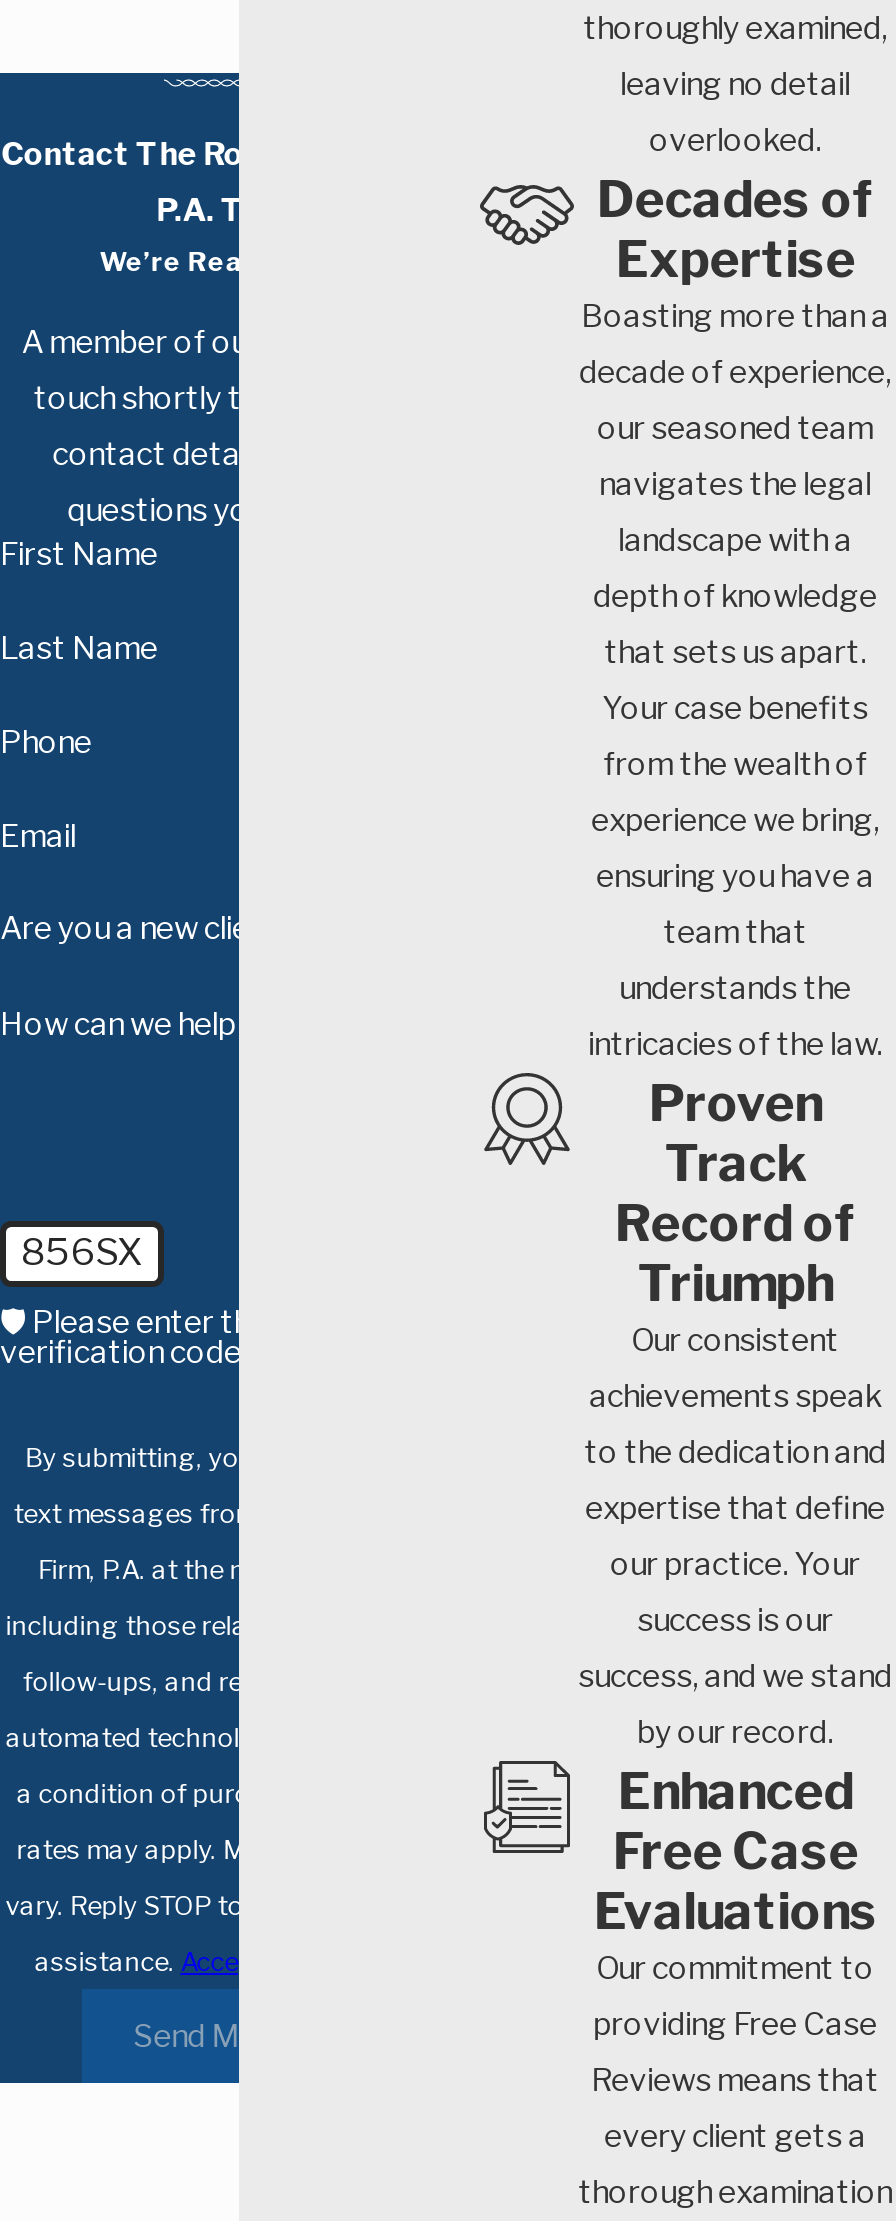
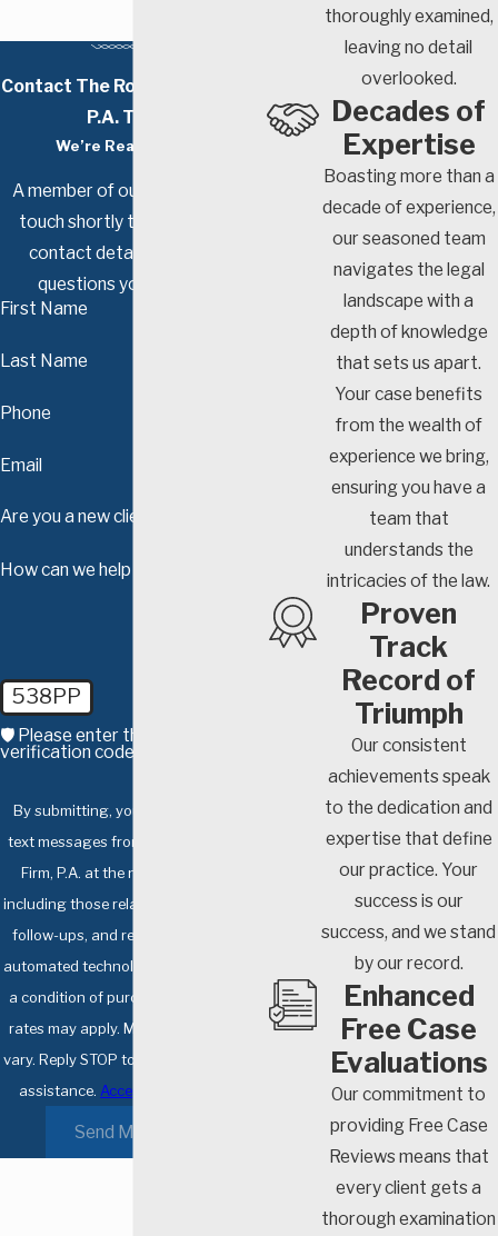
[21,1230,143,1276] 856SX -> [12,684,82,710] 538PP

